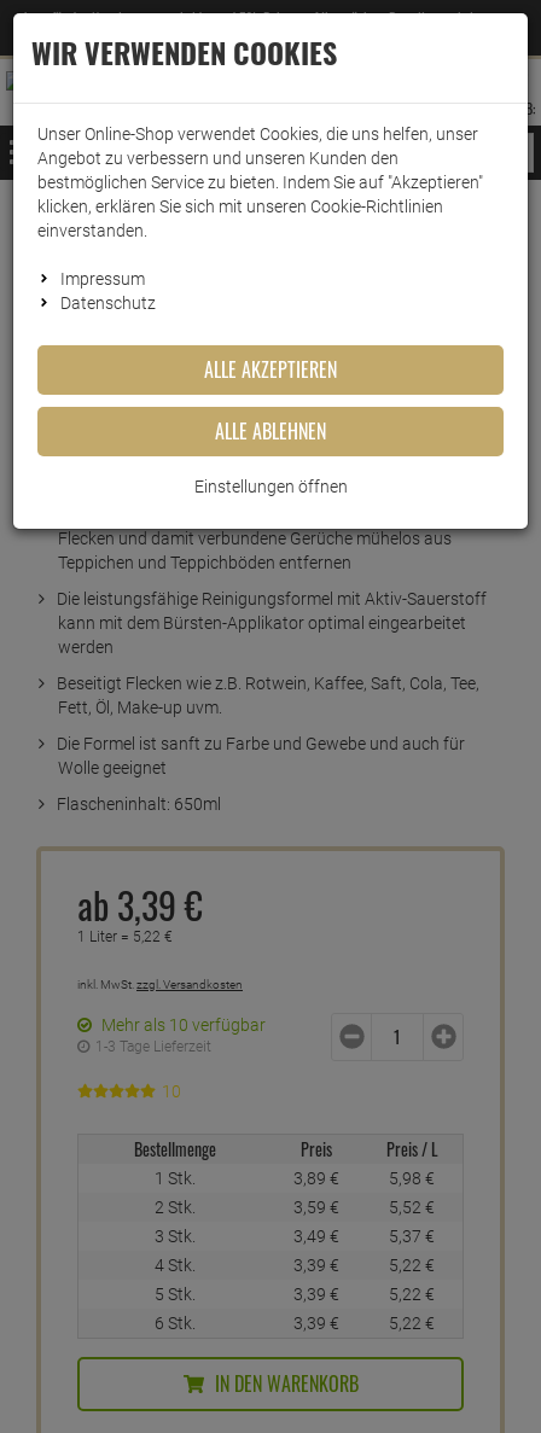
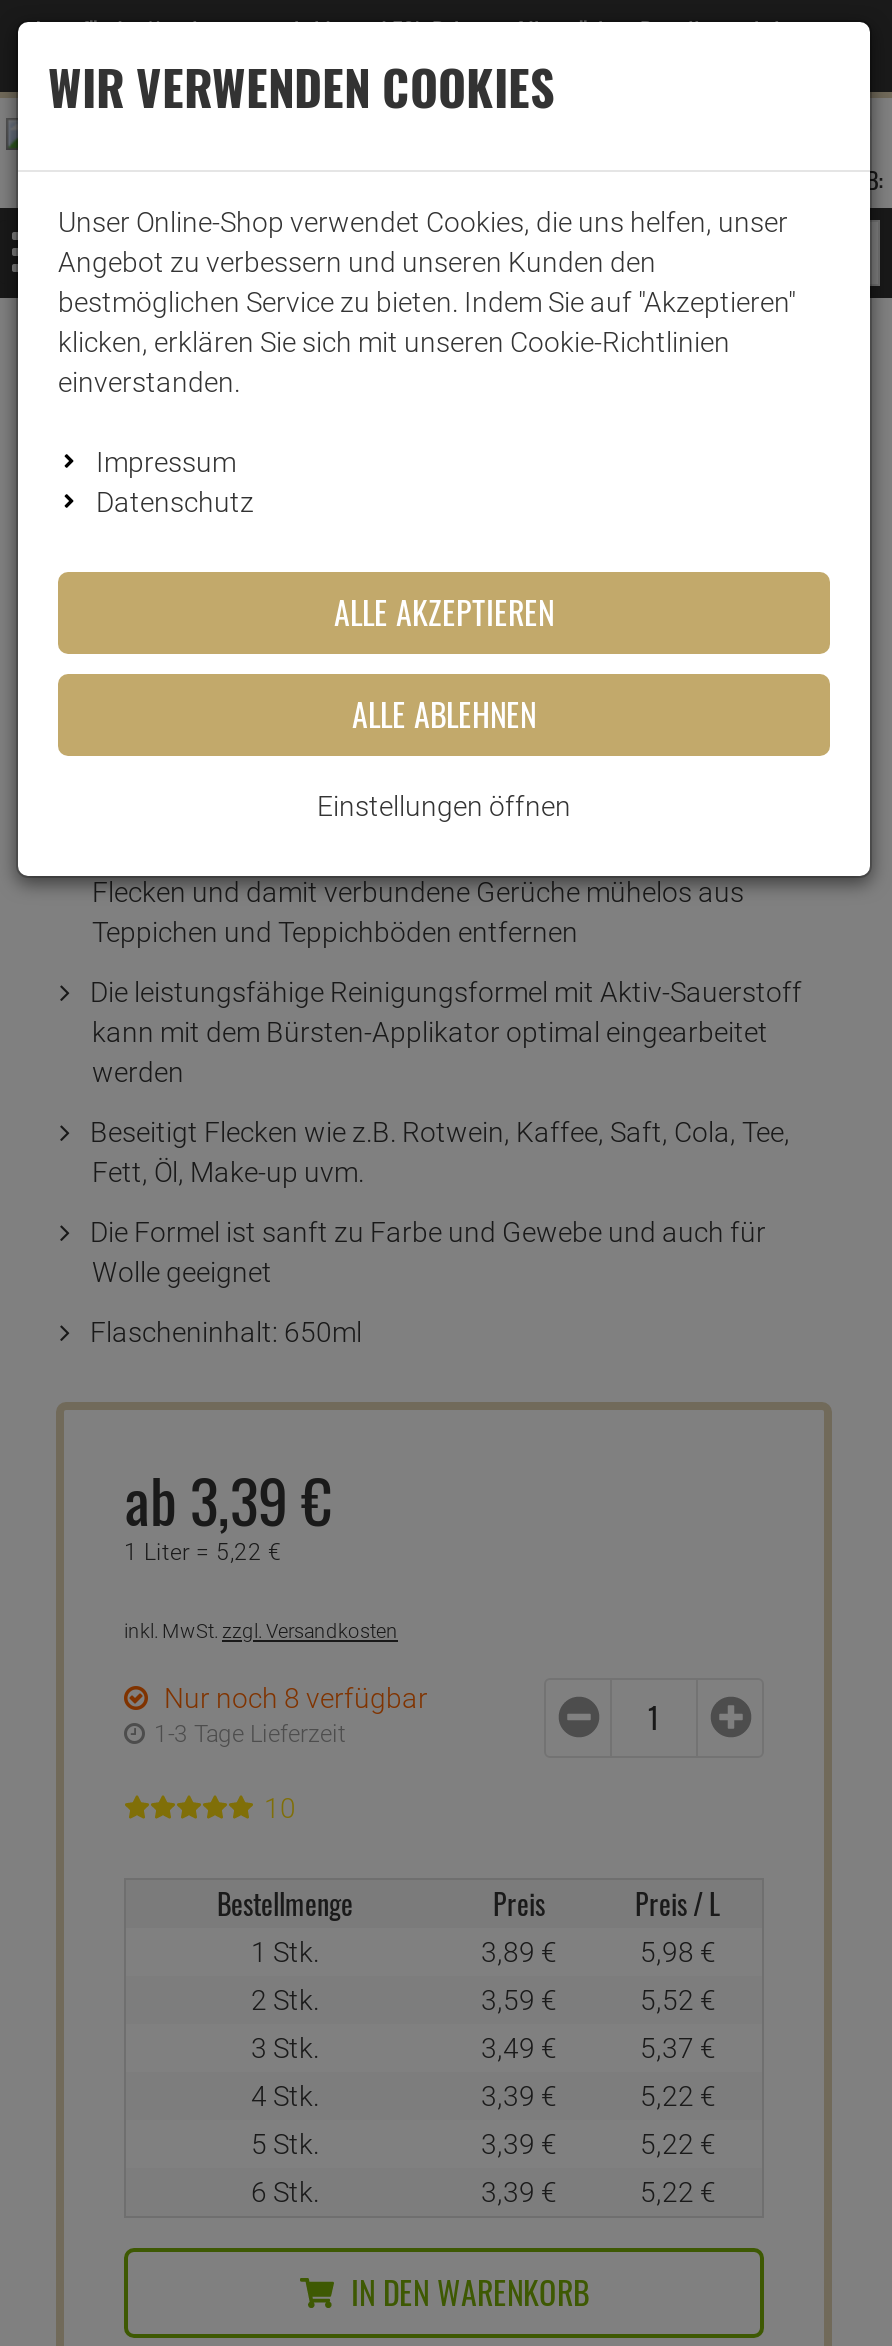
[101,1015,266,1035] Mehr als 10 verfügbar -> [164,1682,428,1714] Nur noch 8 verfügbar

